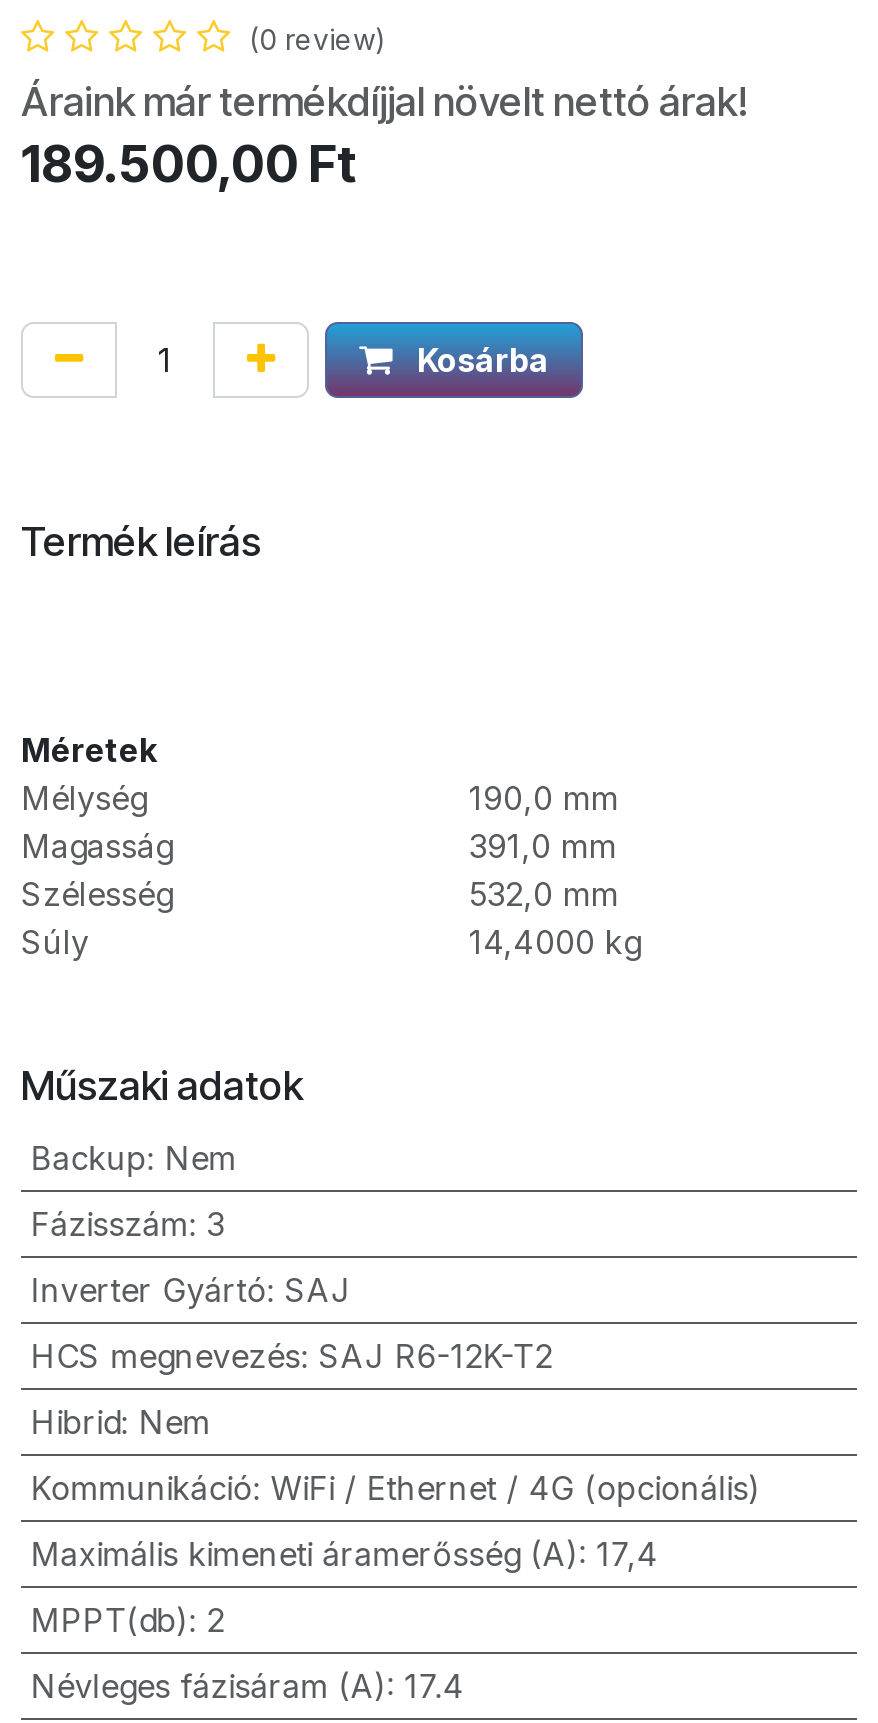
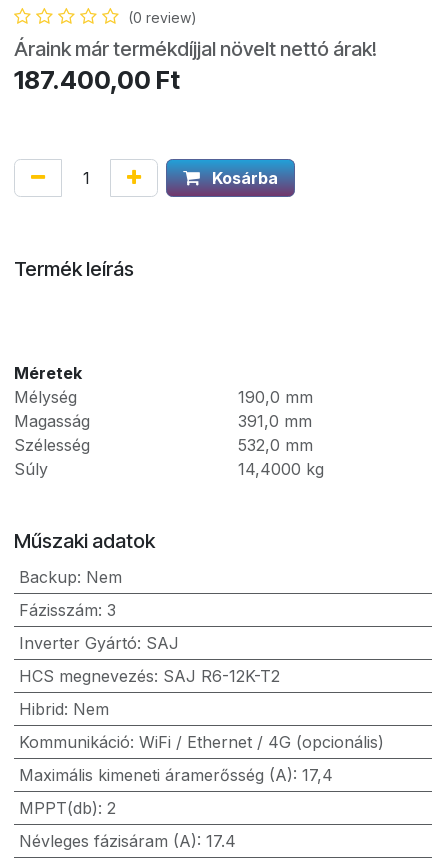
[21,134,357,194] 189.500,00 Ft -> [14,65,180,95] 187.400,00 Ft

